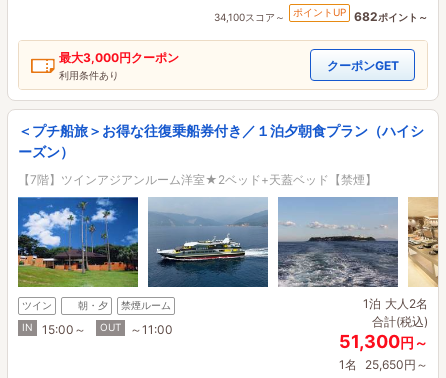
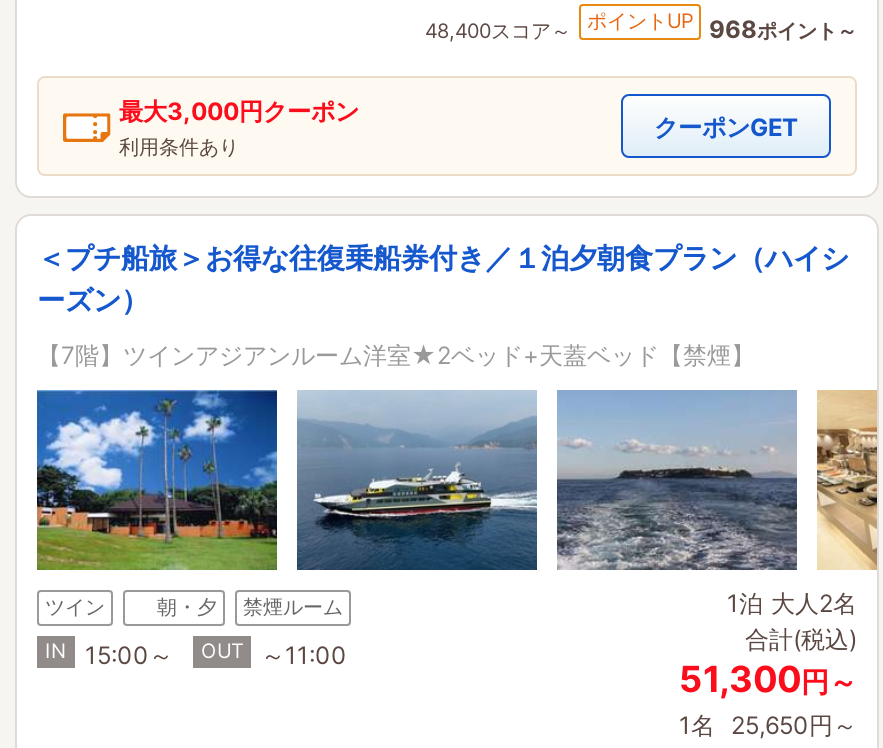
[214,11,285,23] 34,100スコア～ -> [425,17,571,41] 48,400スコア～
[354,9,428,24] 682ポイント～ -> [709,13,857,43] 968ポイント～

